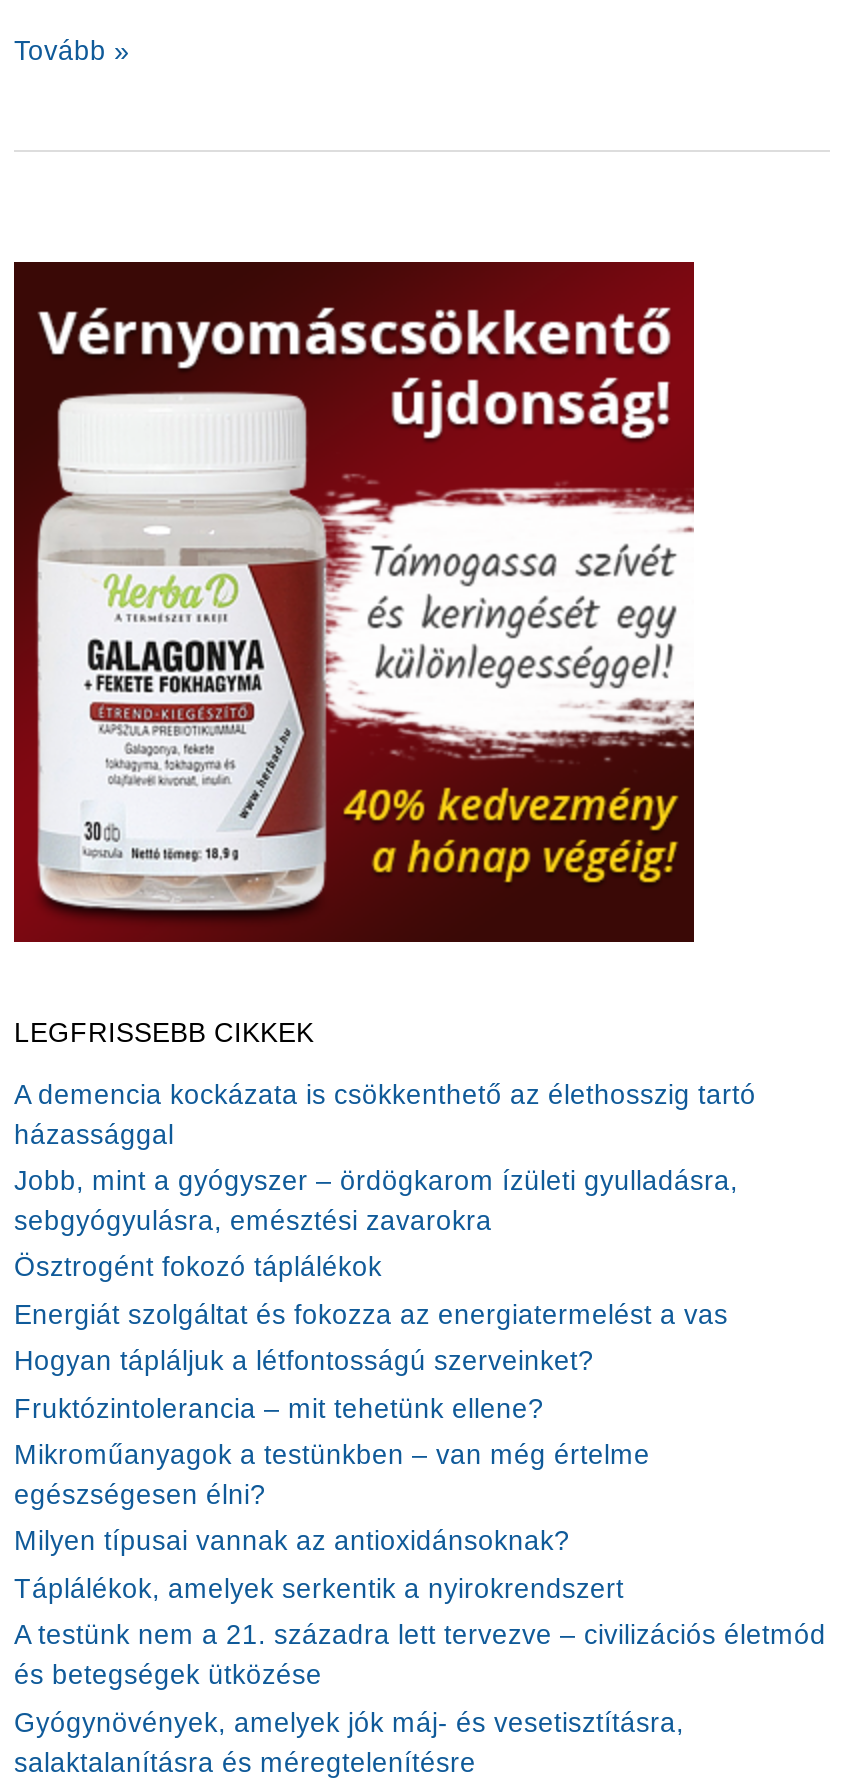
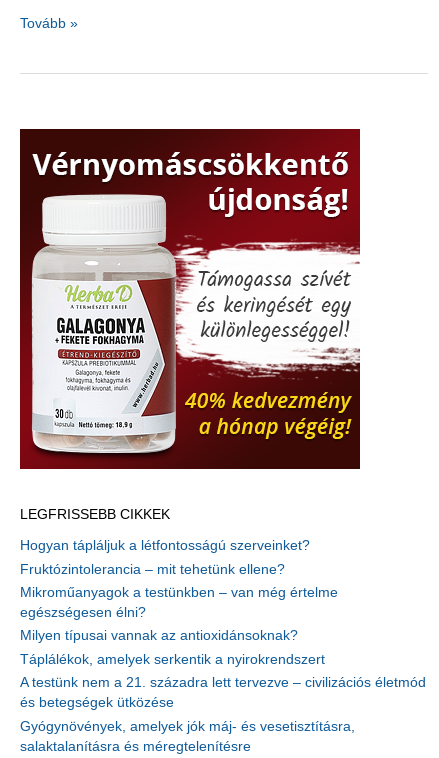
[14,1079,756,1330] A demencia kockázata is csökkenthető az élethosszig tartó | házassággal | Jobb, mint a gyógyszer – ördögkarom ízületi gyulladásra, | sebgyógyulásra, emésztési zavarokra | Ösztrogént fokozó táplálékok | Energiát szolgáltat és fokozza az energiatermelést a vas -> none

